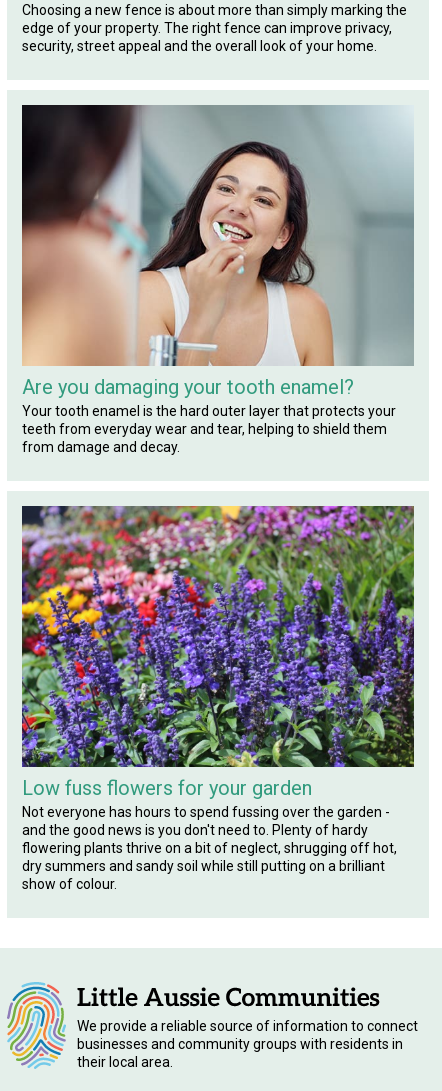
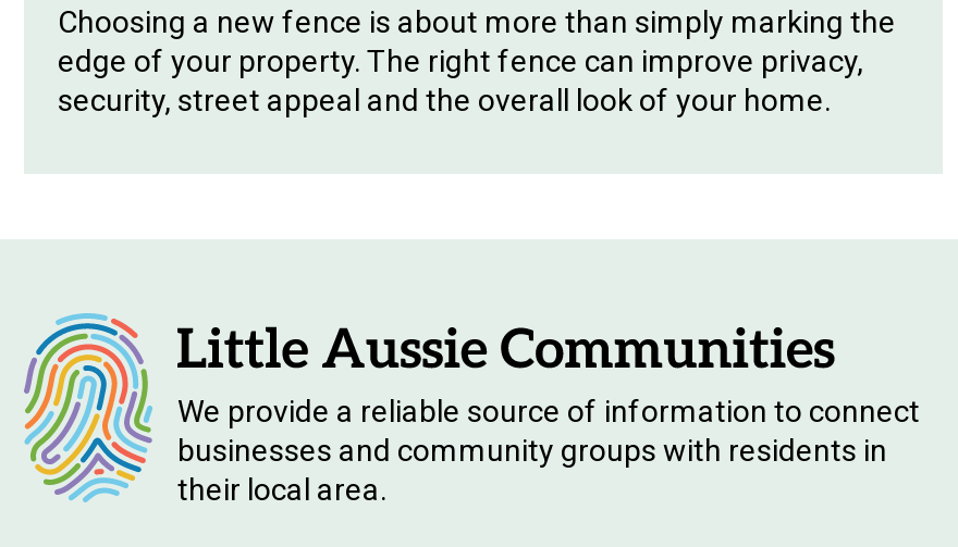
[21,104,415,455] [image] | Are you damaging your tooth enamel? | Your tooth enamel is the hard outer layer that protects your | teeth from everyday wear and tear, helping to shield them | from damage and decay. -> none
[21,505,415,892] [image] | Low fuss flowers for your garden | Not everyone has hours to spend fussing over the garden - | and the good news is you don't need to. Plenty of hardy | flowering plants thrive on a bit of neglect, shrugging off hot, | dry summers and sandy soil while still putting on a brilliant | show of colour. -> none

